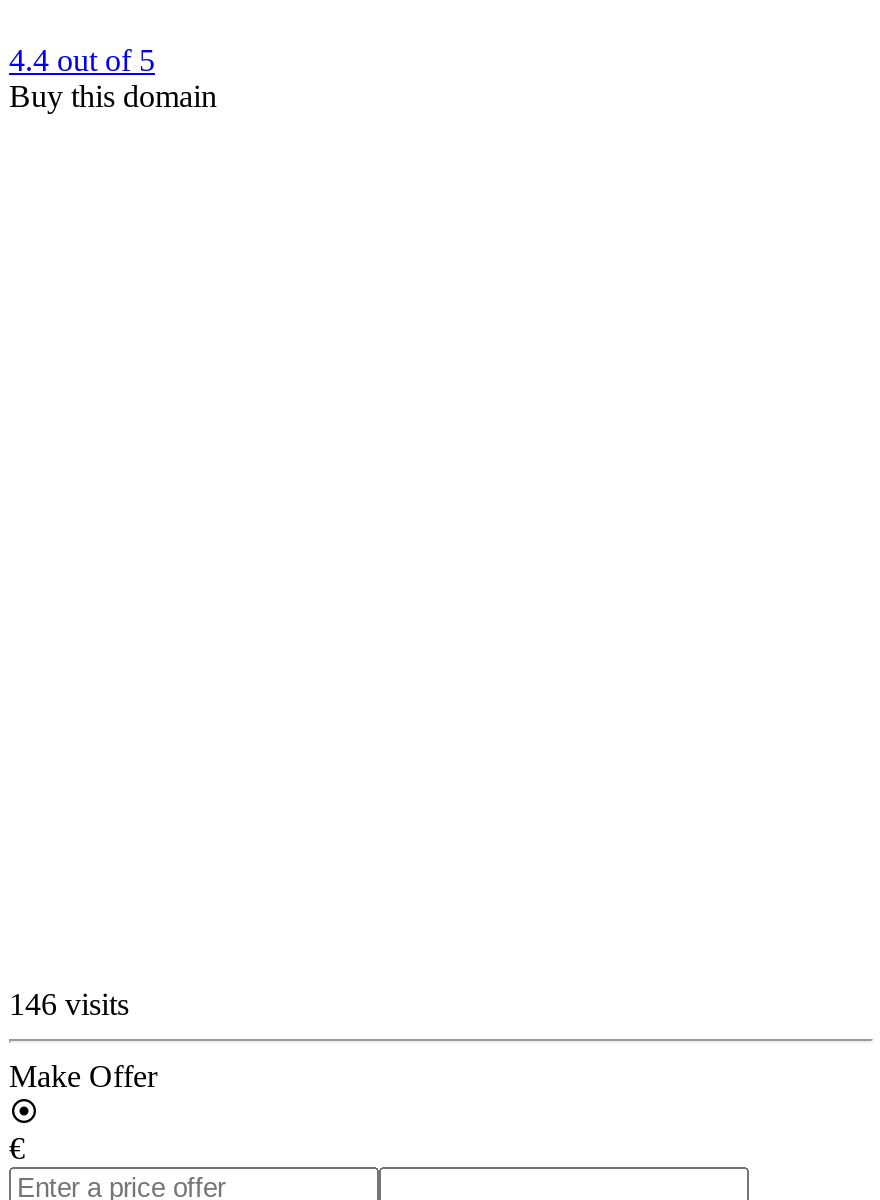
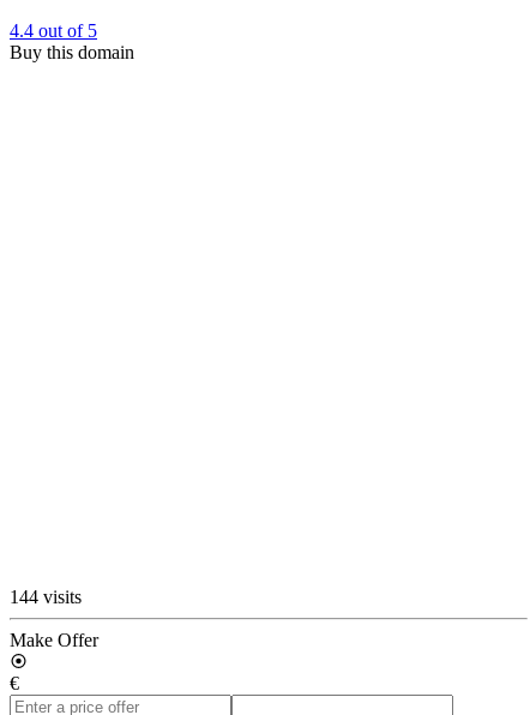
[9,986,129,1020] 146 visits -> [10,586,82,607] 144 visits

